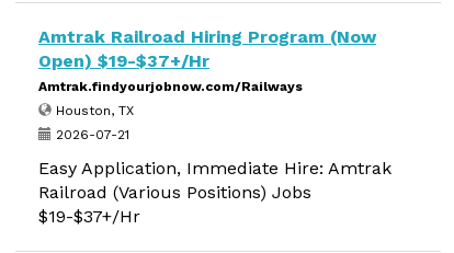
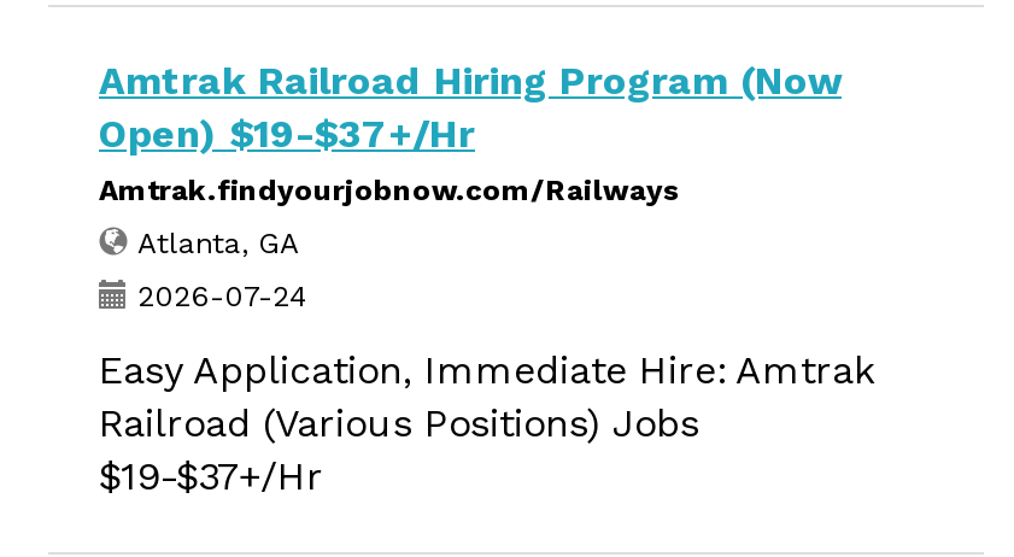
[52,103,134,118] Houston, TX -> [128,227,299,260] Atlanta, GA
[52,127,129,142] 2026-07-21 -> [128,280,306,313] 2026-07-24

